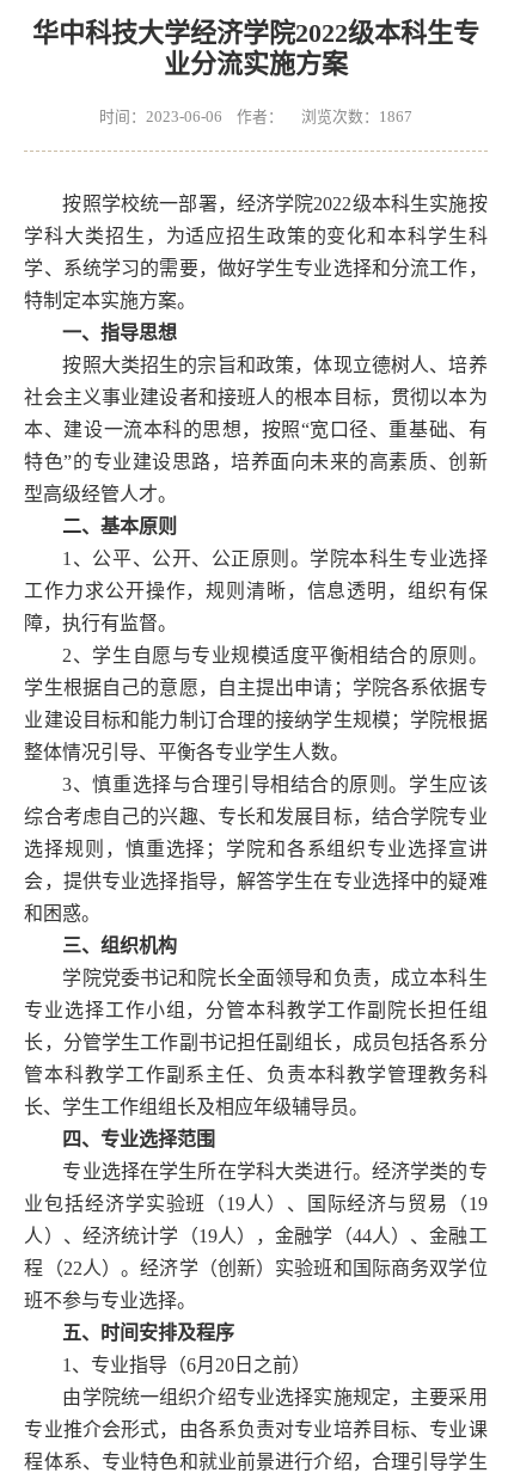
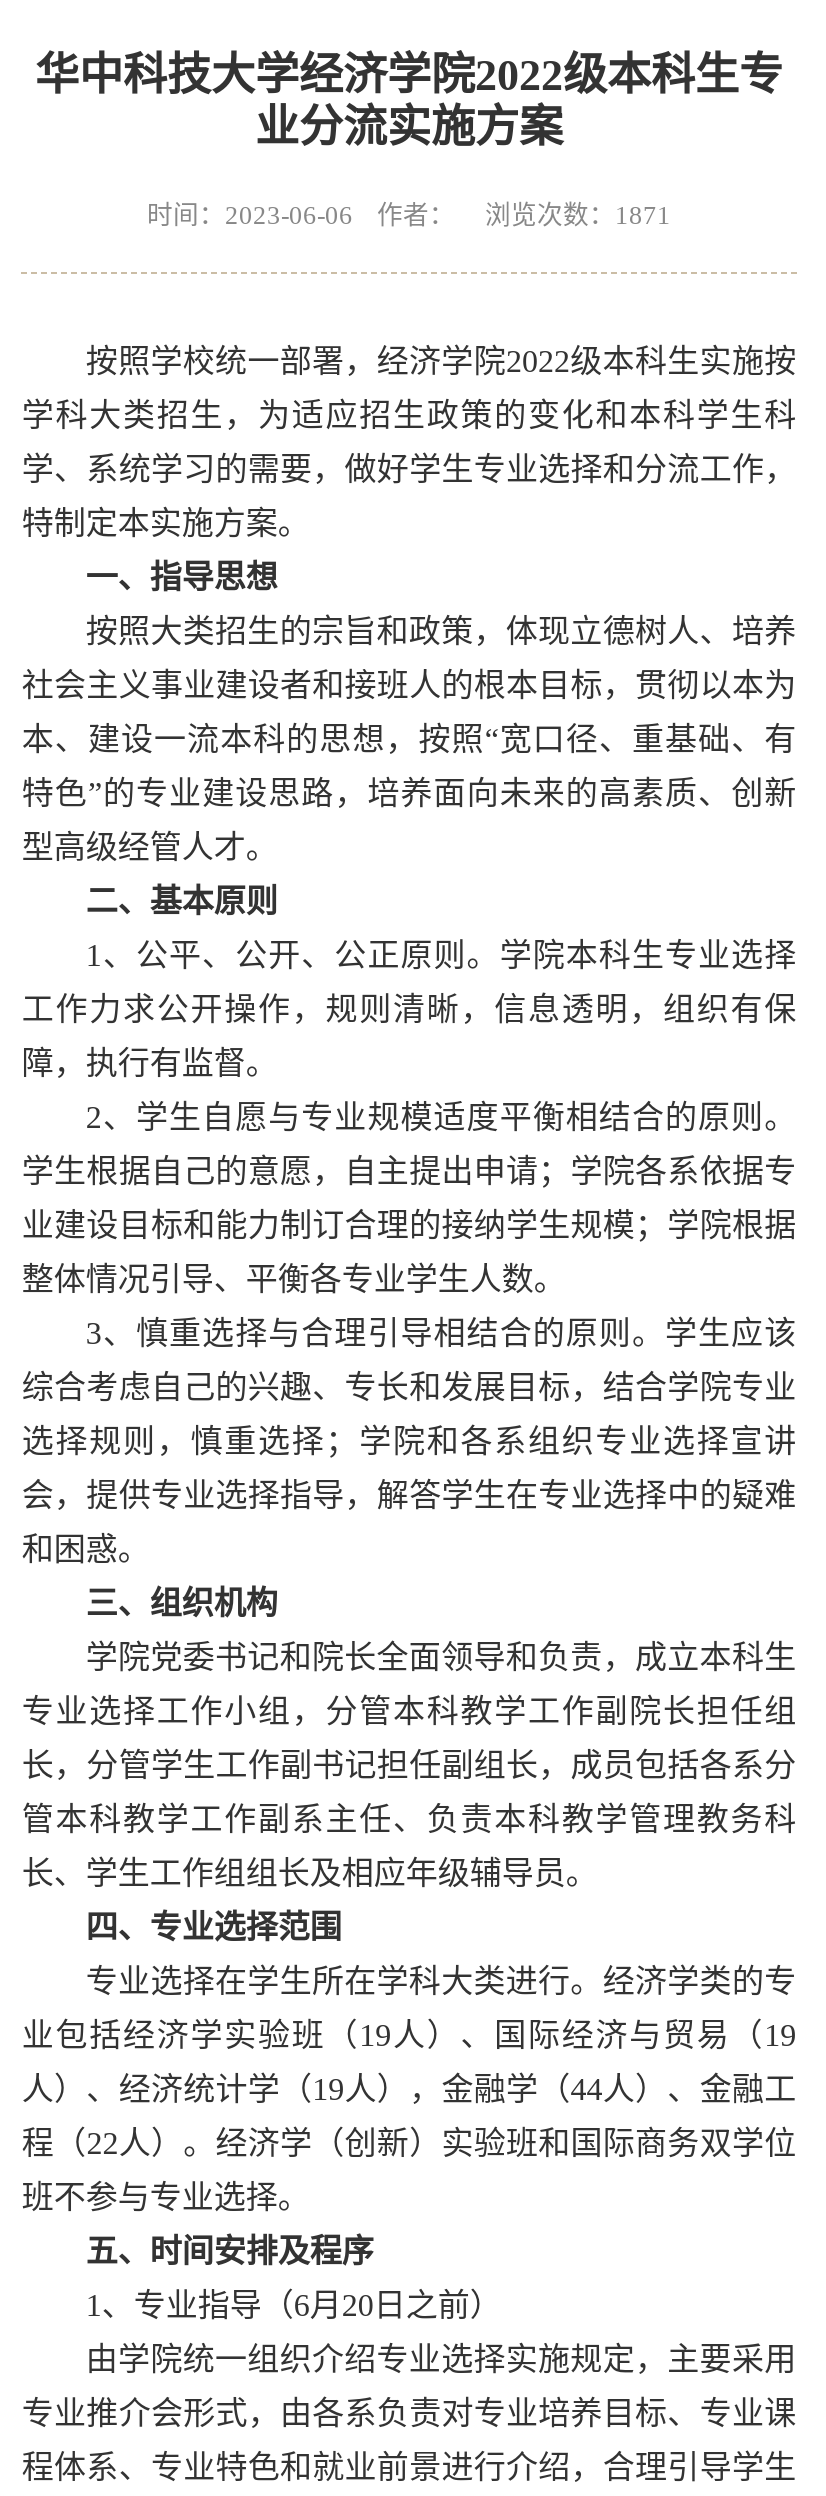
[99,109,412,126] 时间：2023-06-06 作者： 浏览次数：1867 -> [147,203,671,231] 时间：2023-06-06 作者： 浏览次数：1871

